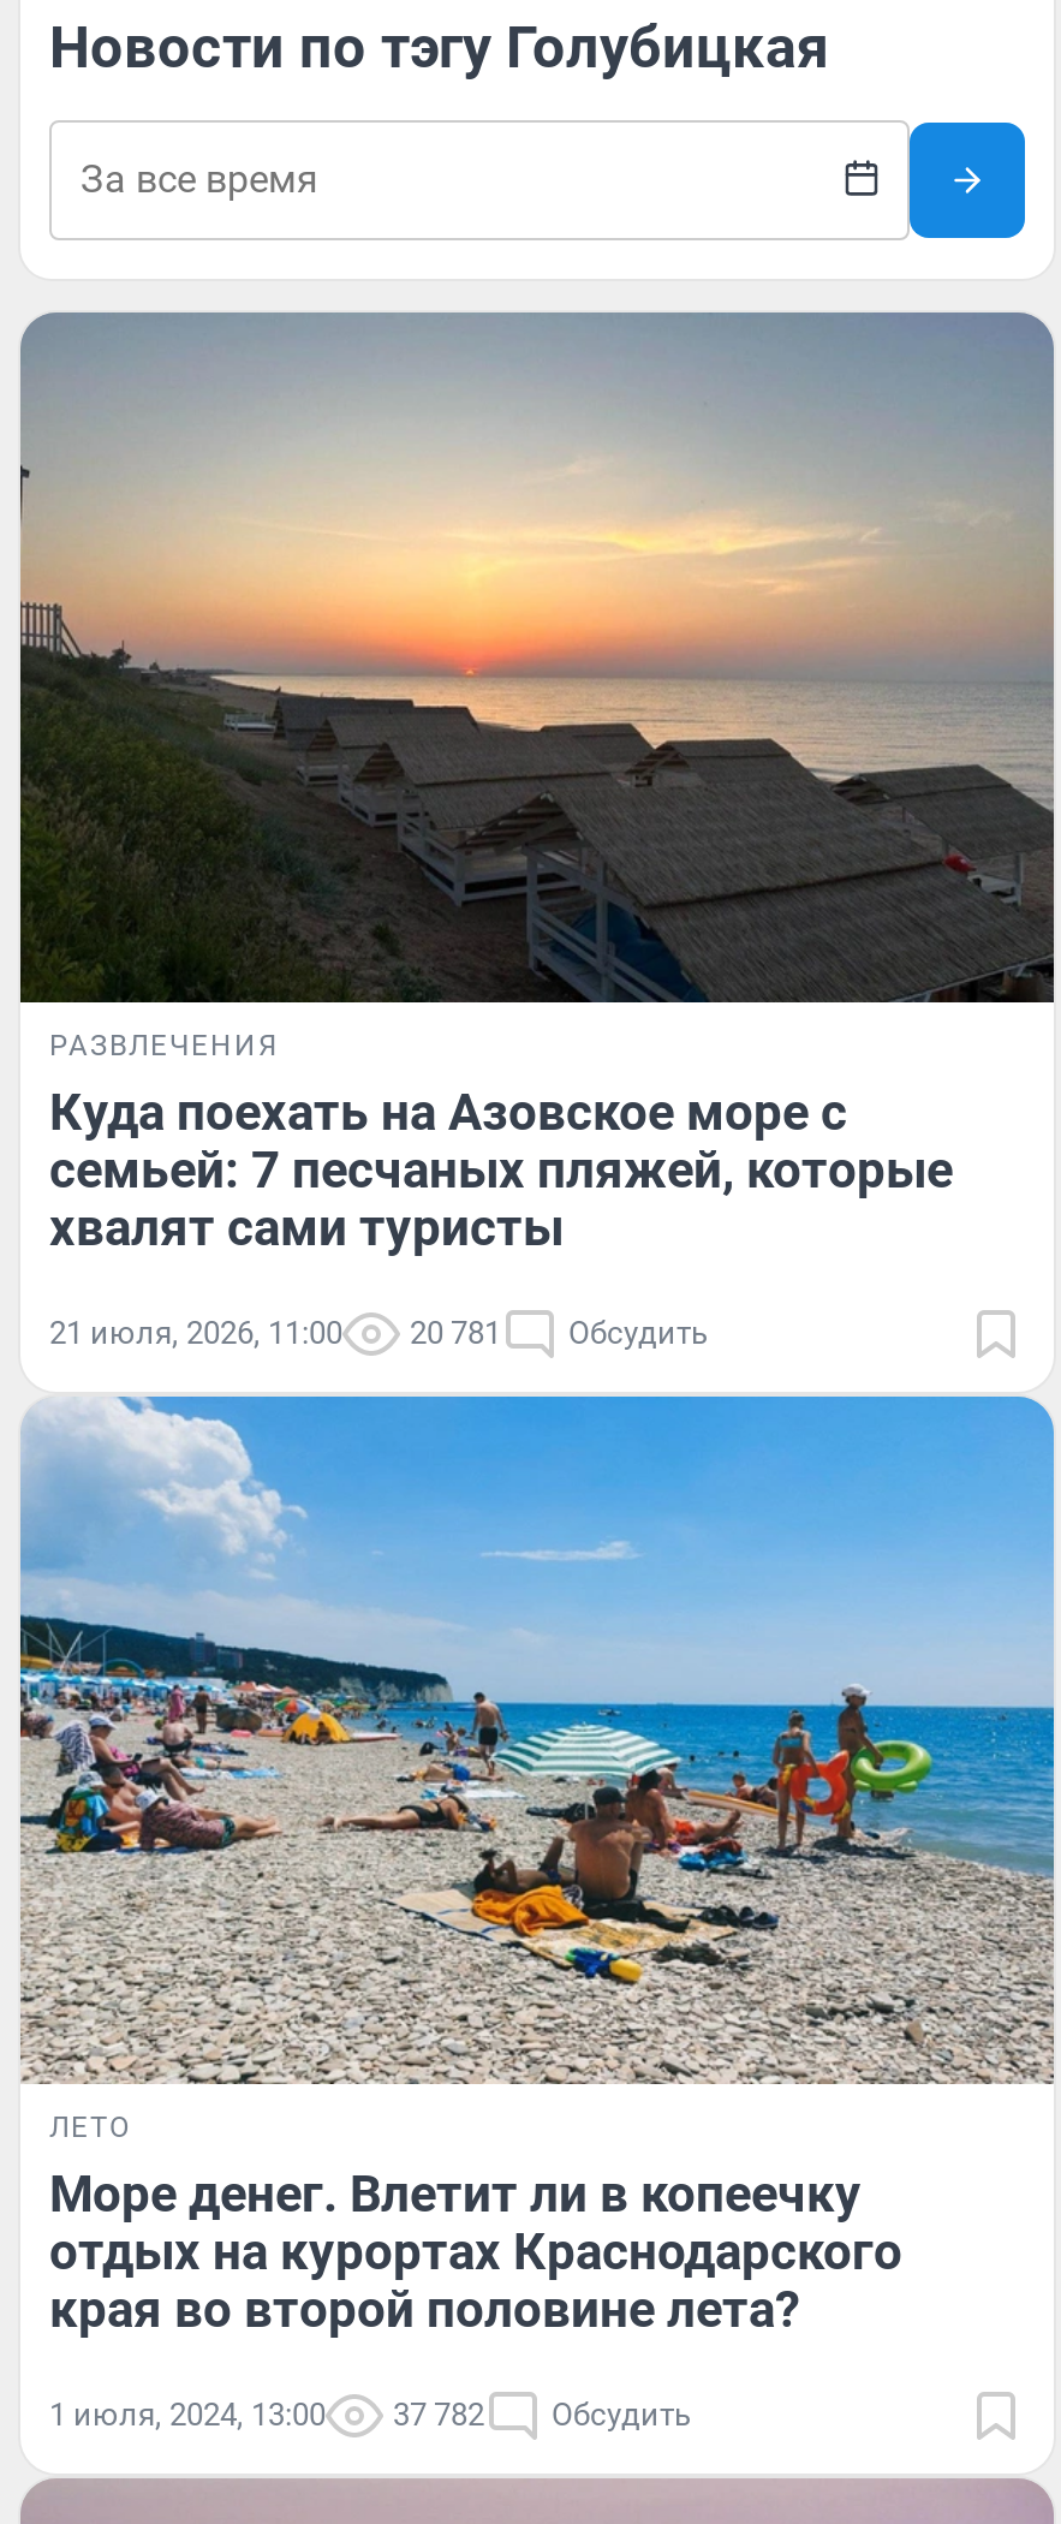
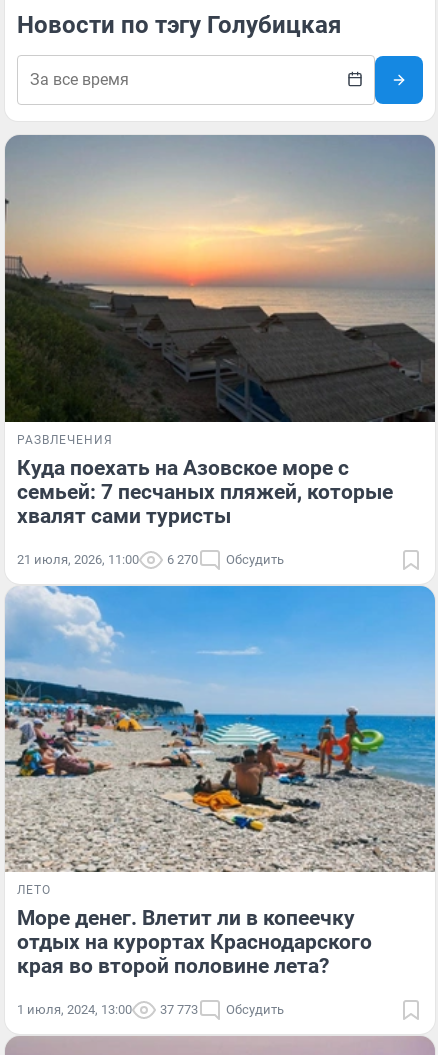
[49,1314,708,1350] 21 июля, 2026, 11:00 20 781 Обсудить -> [17,552,284,567] 21 июля, 2026, 11:00 6 270 Обсудить
[49,2397,691,2433] 1 июля, 2024, 13:00 37 782 Обсудить -> [17,1002,284,1017] 1 июля, 2024, 13:00 37 773 Обсудить

